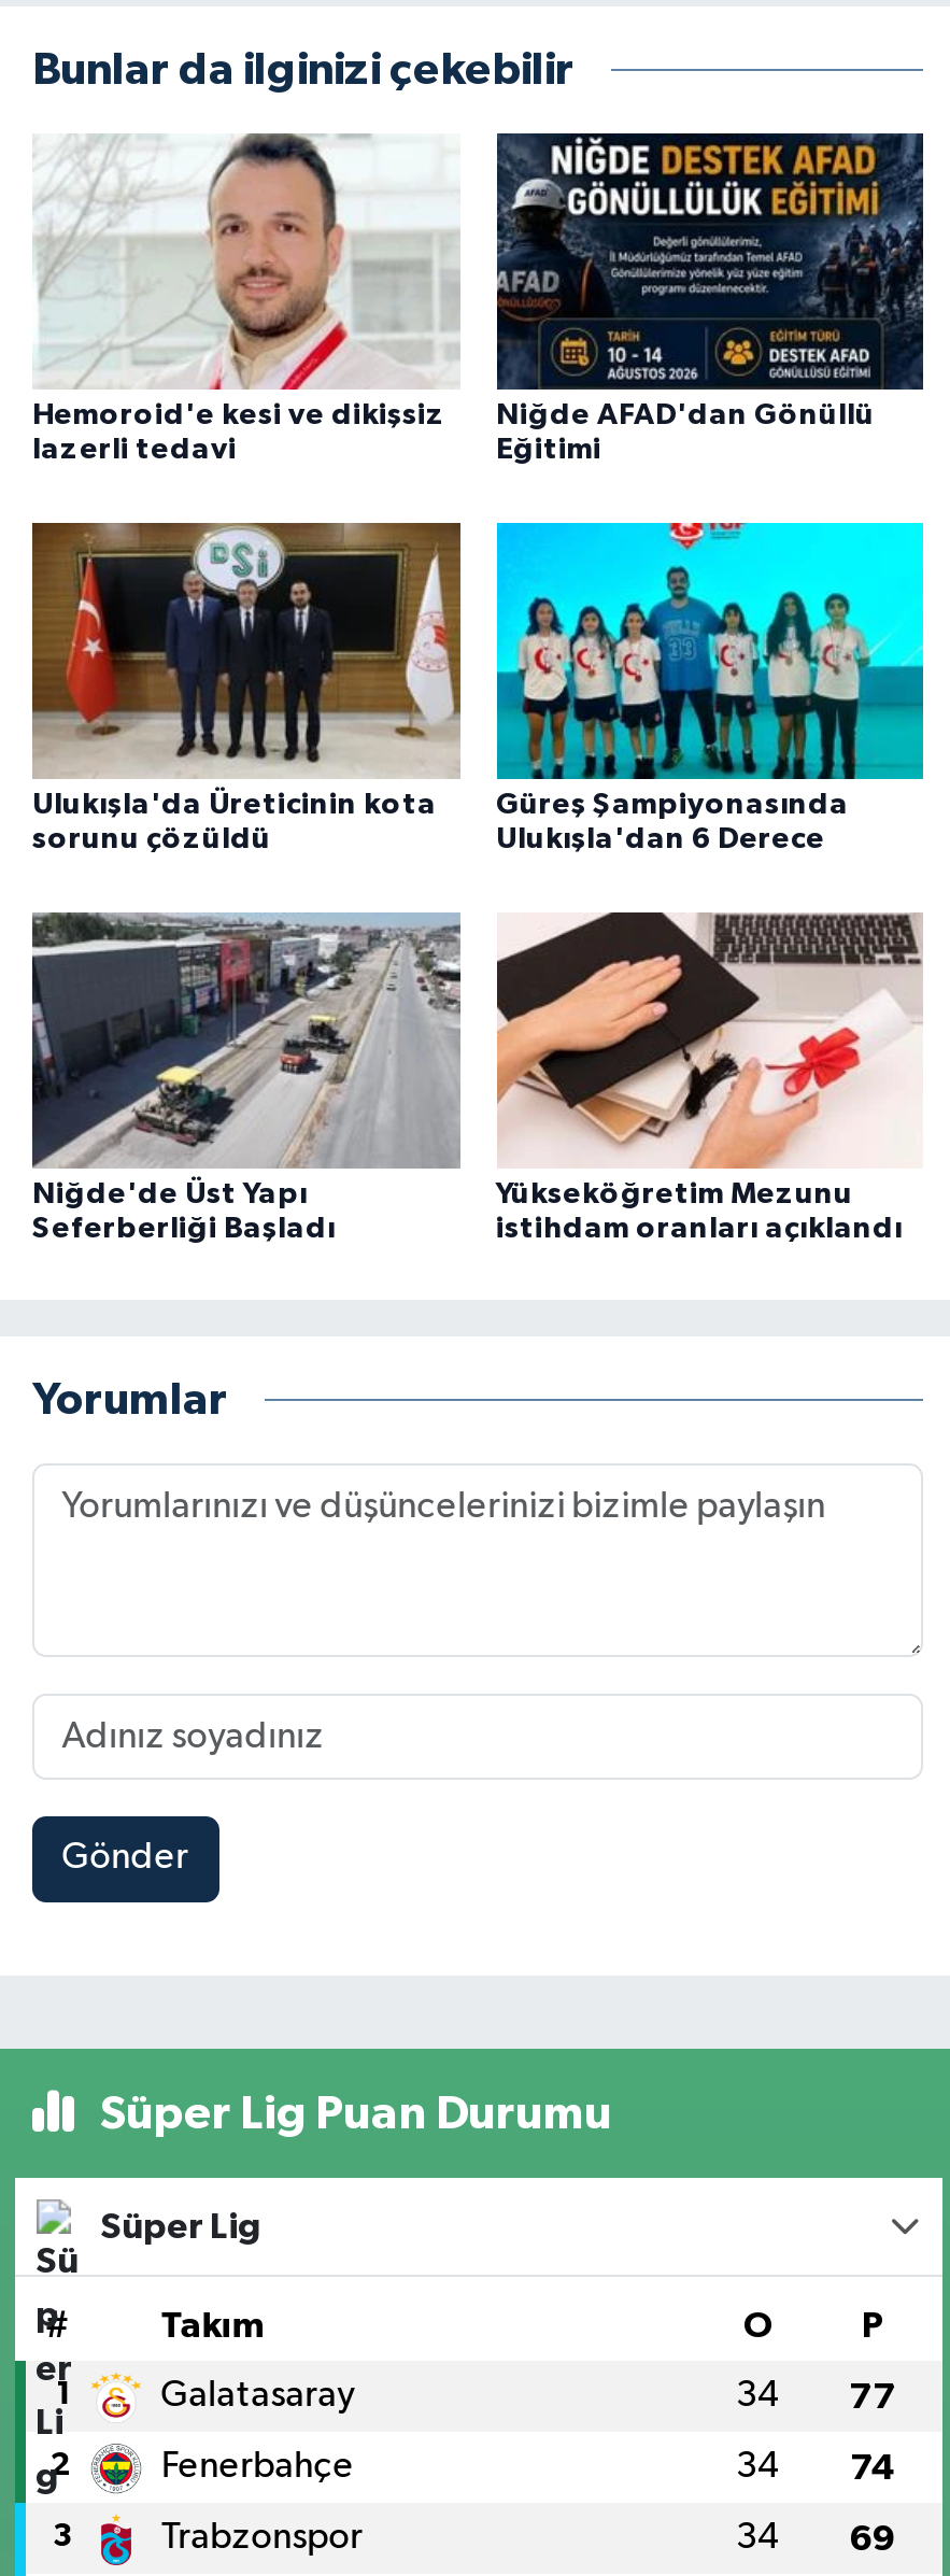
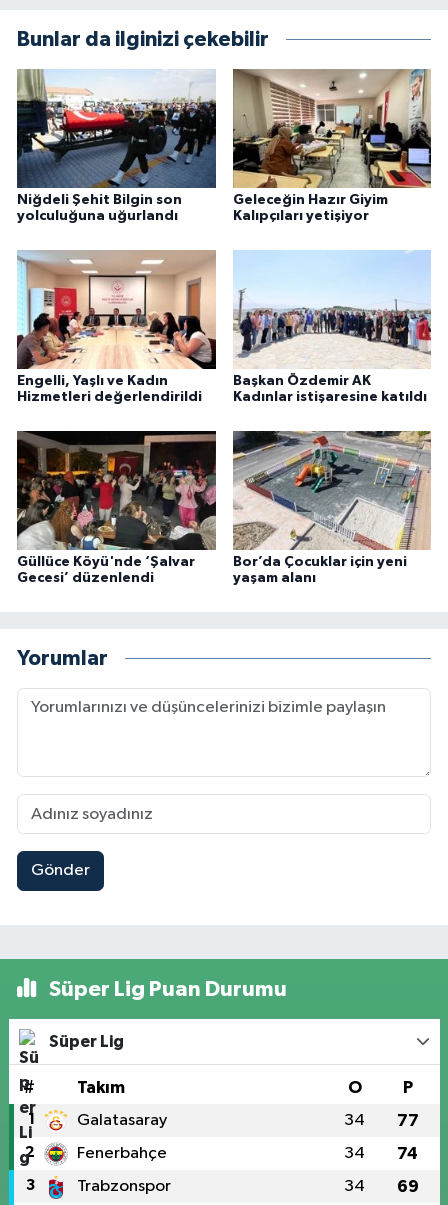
[32,131,460,465] [image] | Hemoroid'e kesi ve dikişsiz | lazerli tedavi -> [16,68,217,223] [image] | Niğdeli Şehit Bilgin son | yolculuğuna uğurlandı
[495,131,925,465] [image] | Niğde AFAD'dan Gönüllü | Eğitimi -> [232,68,432,223] [image] | Geleceğin Hazır Giyim | Kalıpçıları yetişiyor
[30,521,463,855] [image] | Ulukışla'da Üreticinin kota | sorunu çözüldü -> [17,250,217,404] [image] | Engelli, Yaşlı ve Kadın | Hizmetleri değerlendirildi
[495,521,925,855] [image] | Güreş Şampiyonasında | Ulukışla'dan 6 Derece -> [232,250,432,404] [image] | Başkan Özdemir AK | Kadınlar istişaresine katıldı
[30,910,460,1244] [image] | Niğde'de Üst Yapı | Seferberliği Başladı -> [16,430,217,585] [image] | Güllüce Köyü'nde ‘Şalvar | Gecesi’ düzenlendi
[495,910,921,1244] [image] | Yükseköğretim Mezunu | istihdam oranları açıklandı -> [232,430,431,585] [image] | Bor’da Çocuklar için yeni | yaşam alanı

